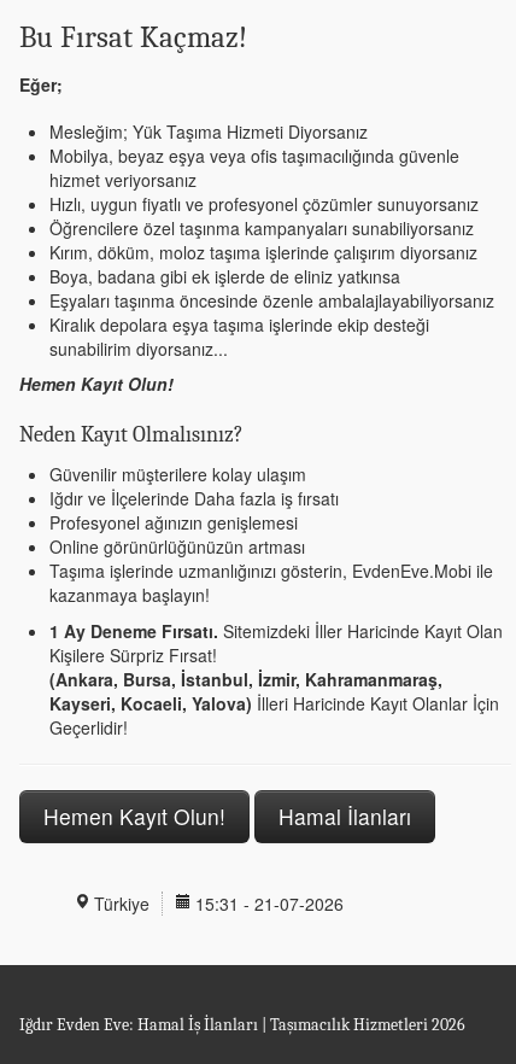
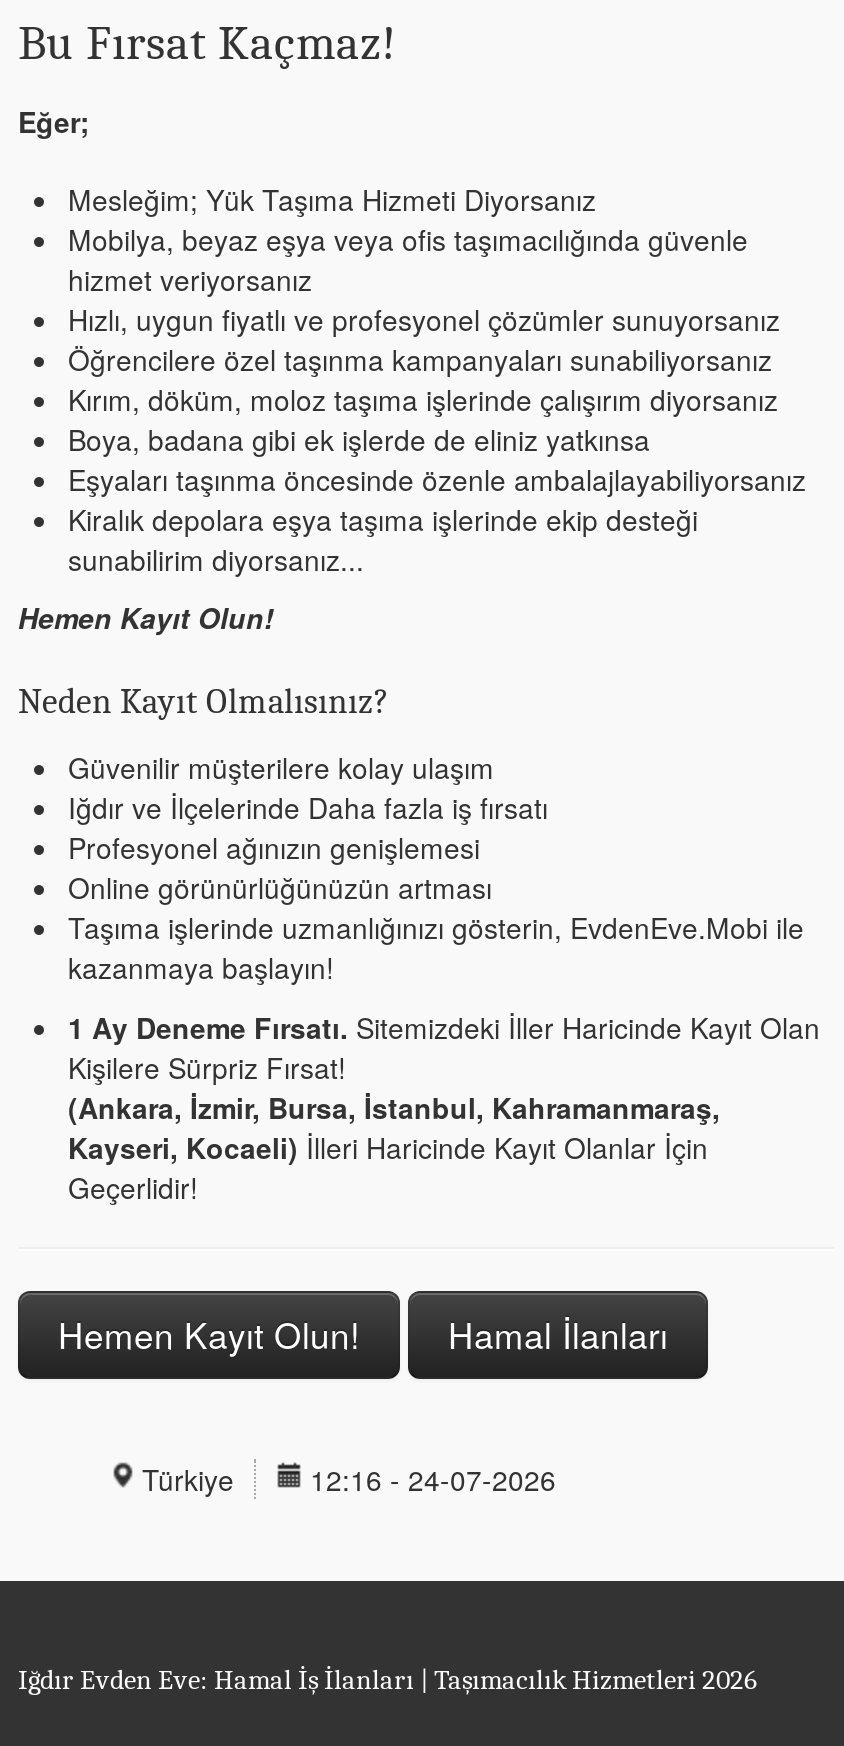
[49,667,499,715] (Ankara, Bursa, İstanbul, İzmir, Kahramanmaraş, | Kayseri, Kocaeli, Yalova) İlleri Haricinde Kayıt Olanlar İçin -> [68,1087,720,1167] (Ankara, İzmir, Bursa, İstanbul, Kahramanmaraş, | Kayseri, Kocaeli) İlleri Haricinde Kayıt Olanlar İçin
[94,891,344,916] Türkiye 15:31 - 21-07-2026 -> [142,1459,556,1499] Türkiye 12:16 - 24-07-2026

